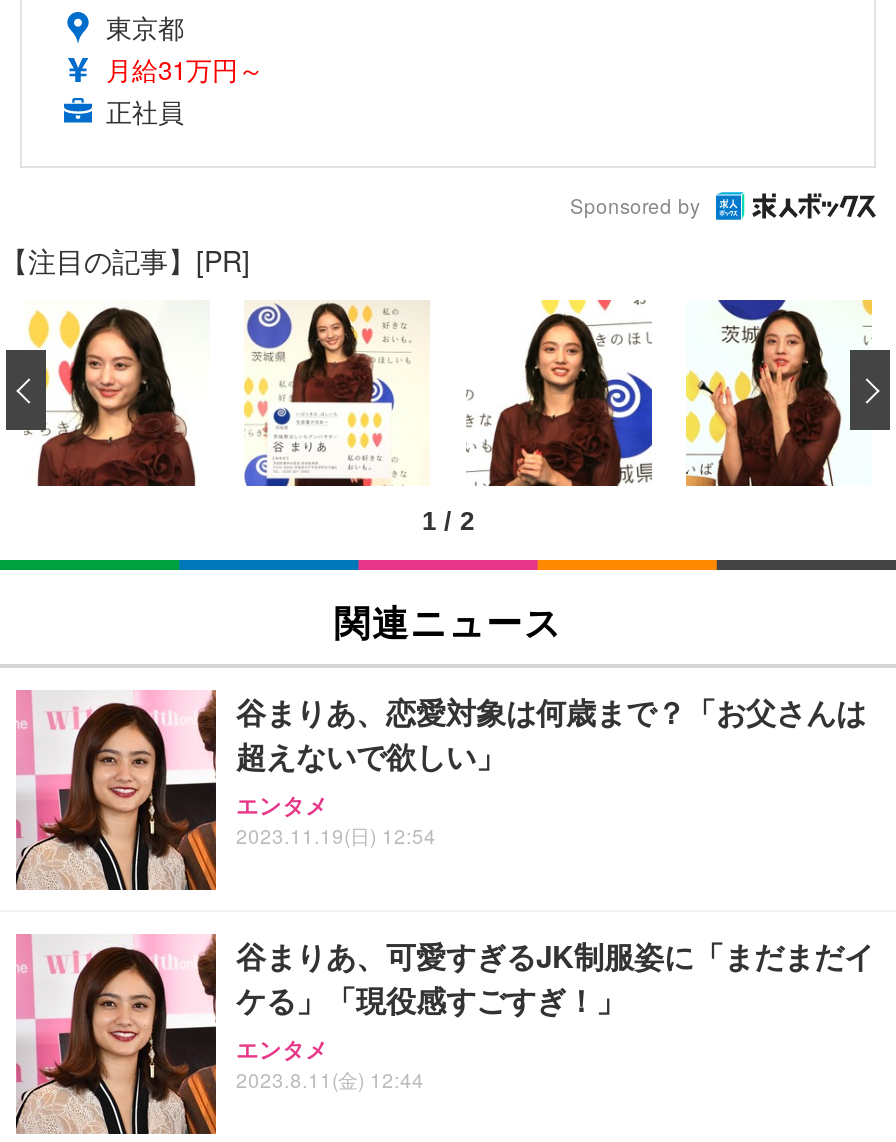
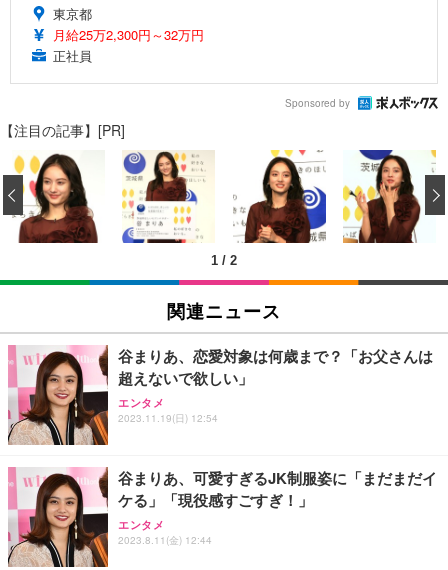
[106,49,264,87] 月給31万円～ -> [53,24,204,43] 月給25万2,300円～32万円

